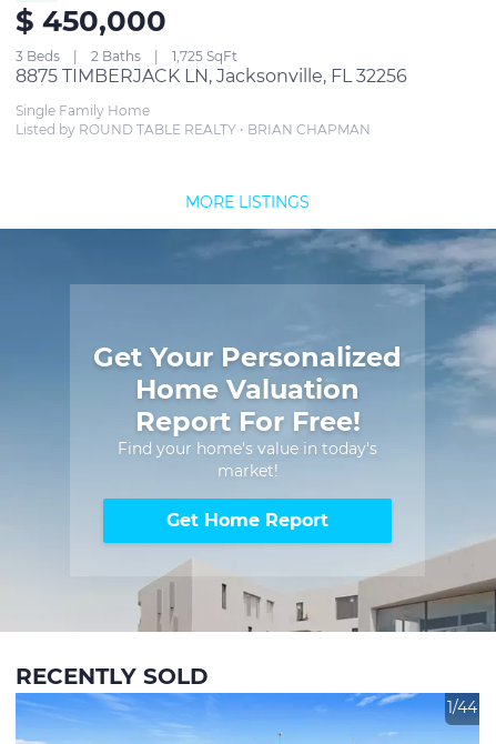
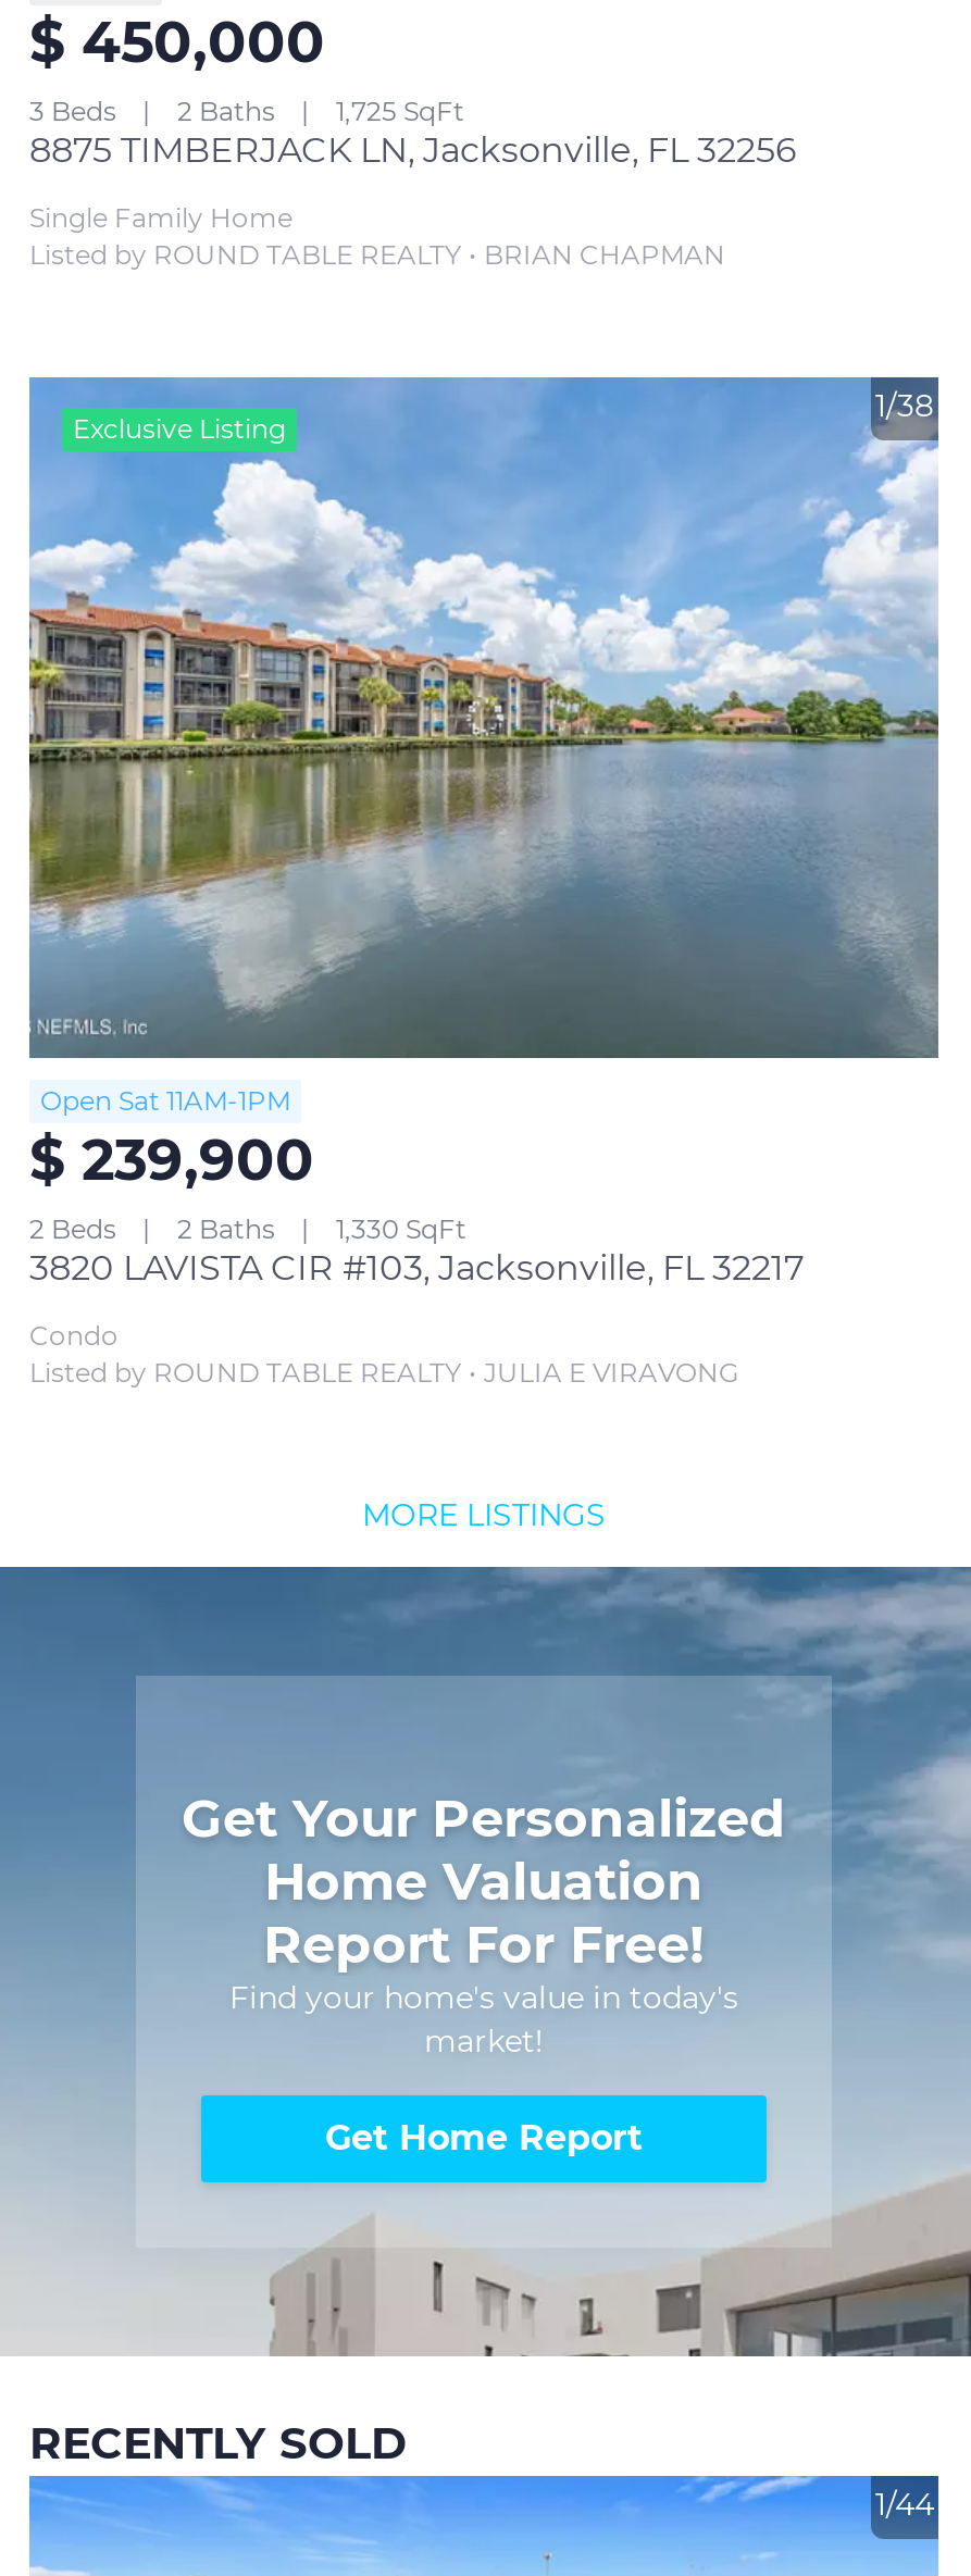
none -> [27,374,941,1059] [image] | Exclusive Listing
none -> [29,1084,804,1389] Open Sat 11AM-1PM | $ 239,900 | 2 Beds | 2 Baths | 1,330 SqFt | 3820 LAVISTA CIR #103, Jacksonville, FL 32217 | Condo | Listed by ROUND TABLE REALTY • JULIA E VIRAVONG
none -> [875,385,934,424] 1/38

